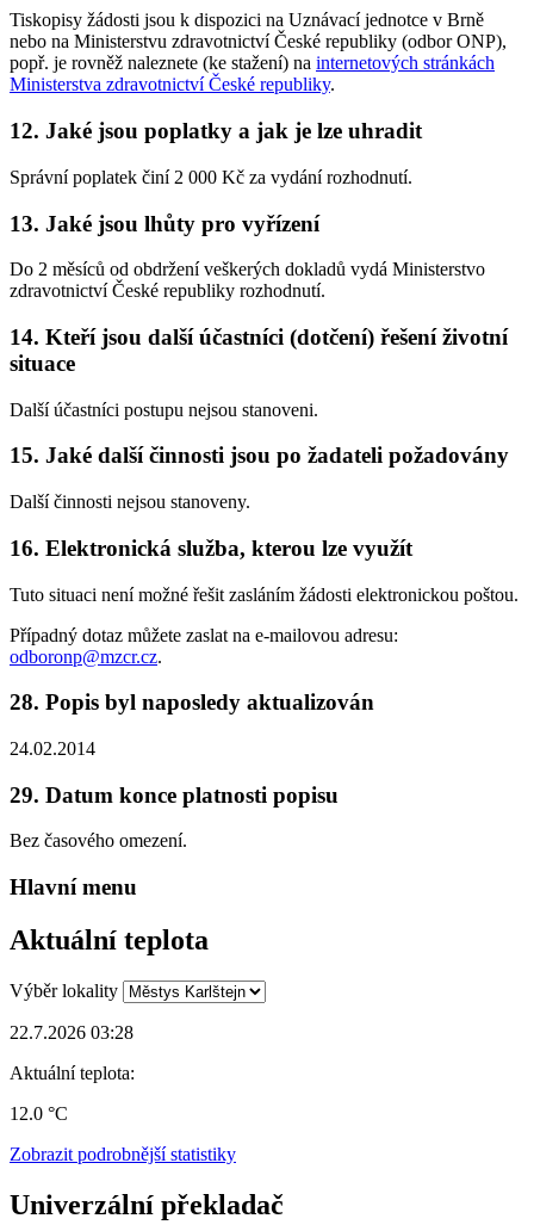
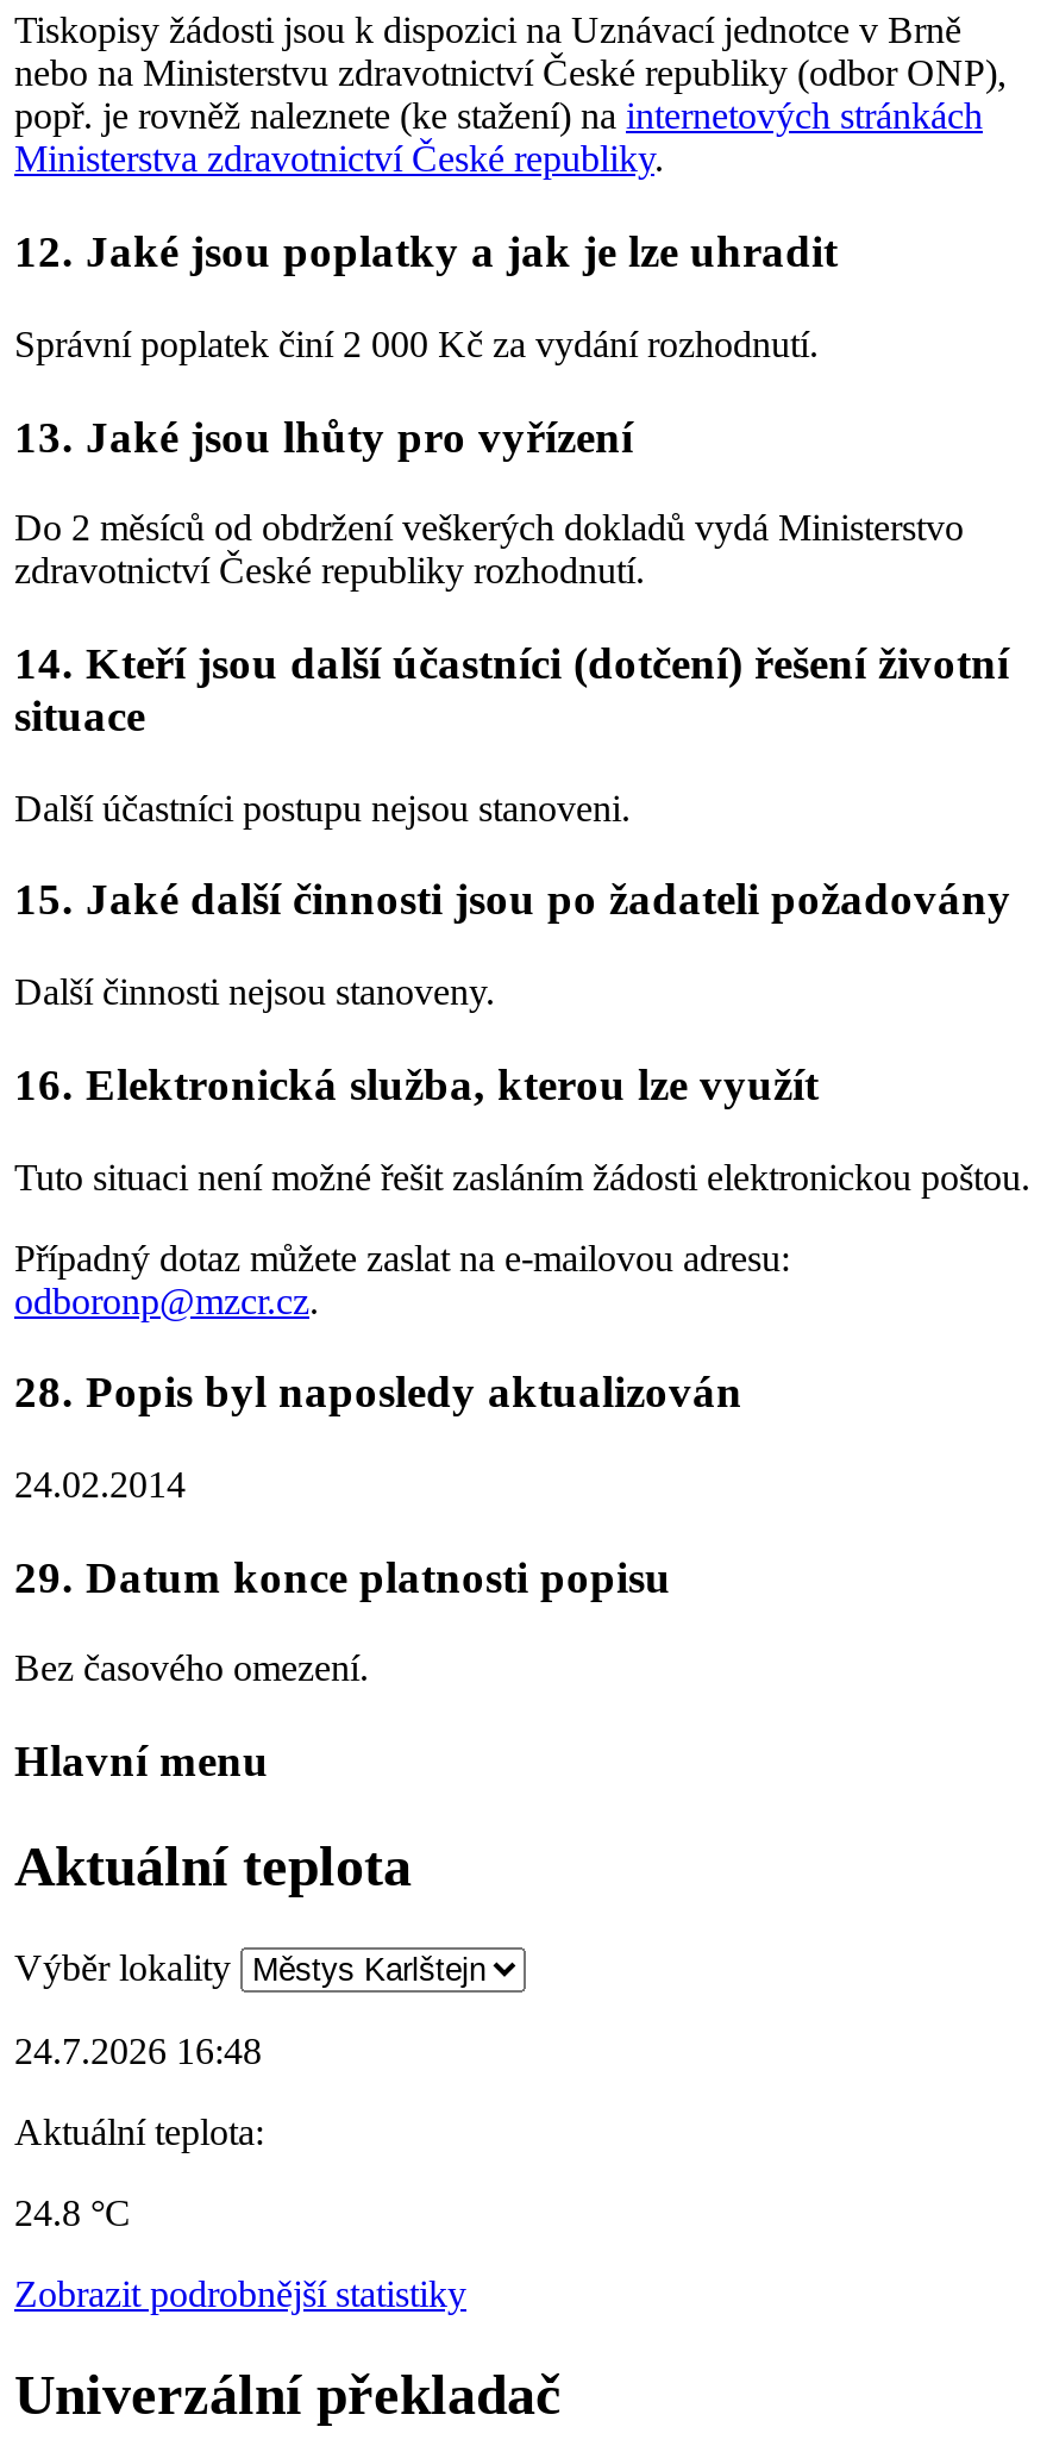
[10,1022,133,1043] 22.7.2026 03:28 -> [14,2031,262,2071] 24.7.2026 16:48
[10,1103,68,1124] 12.0 °C -> [14,2193,131,2233] 24.8 °C

